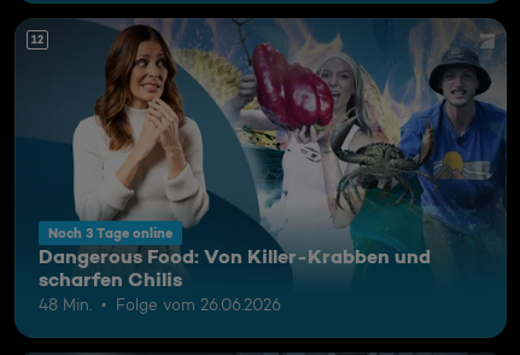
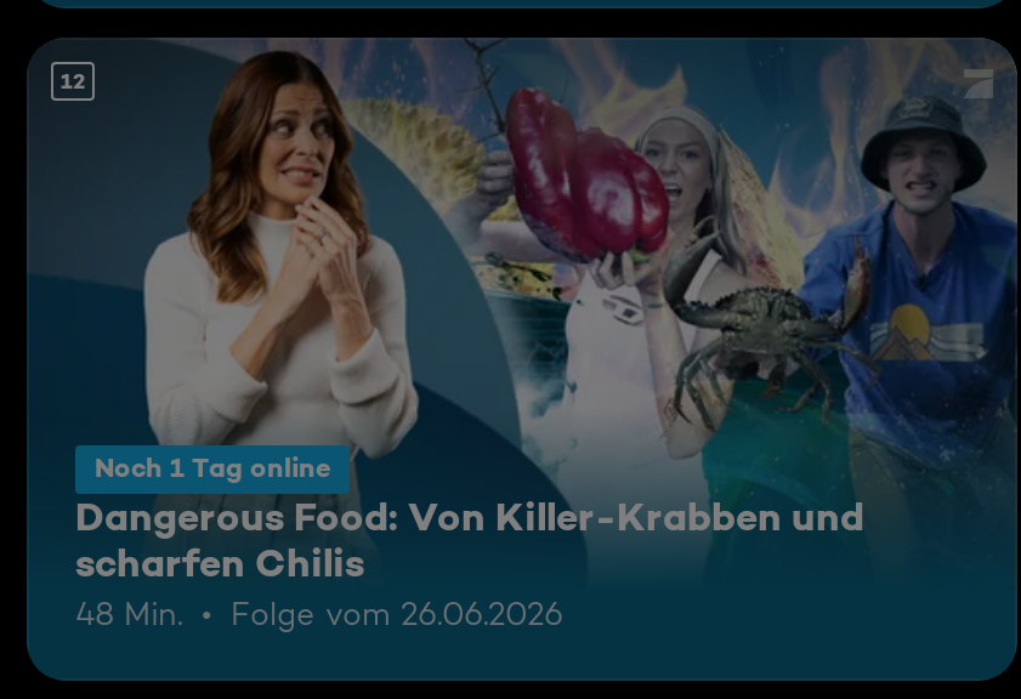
[48,224,173,241] Noch 3 Tage online -> [95,451,330,485] Noch 1 Tag online

